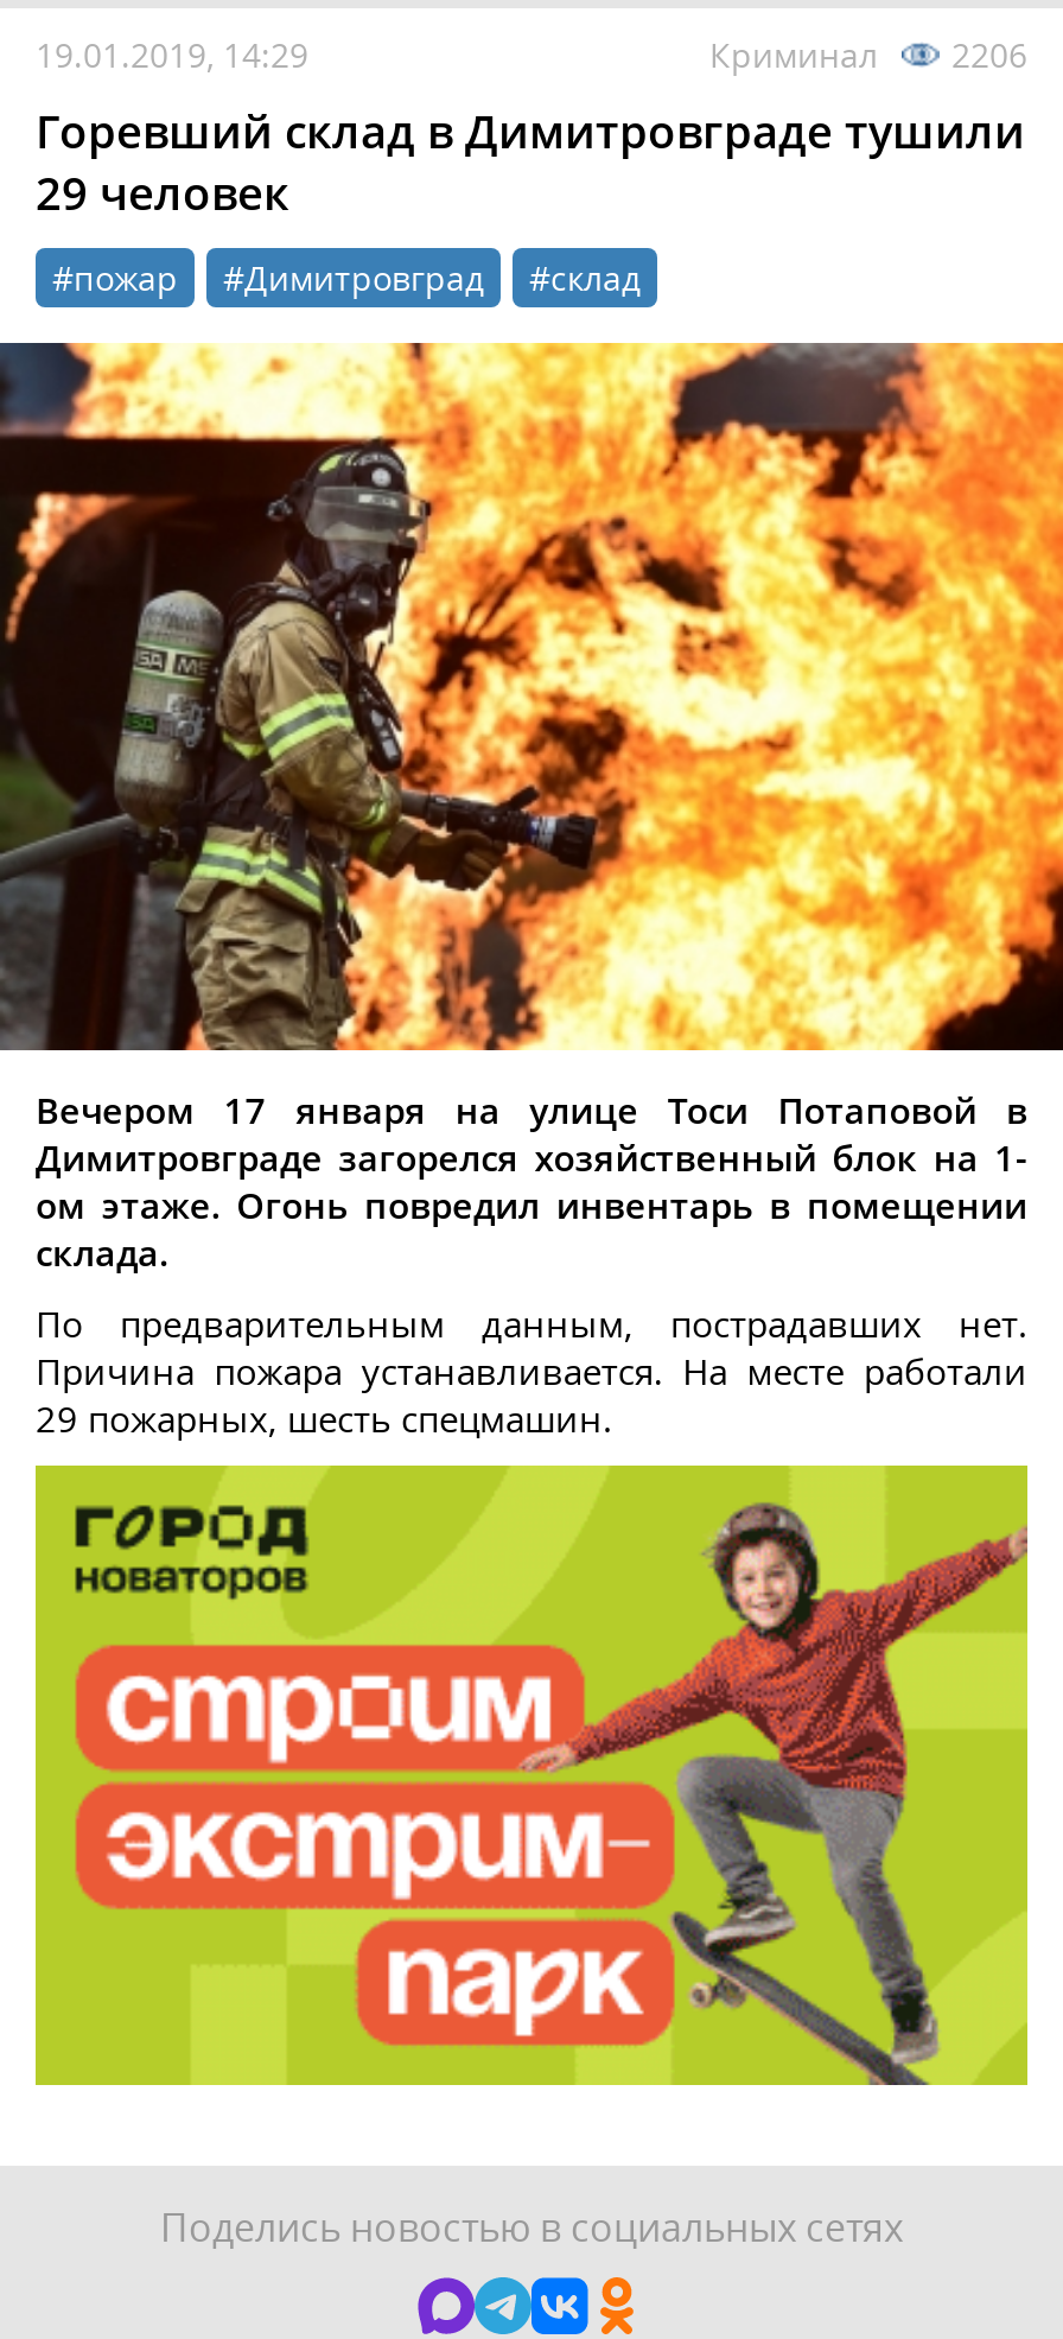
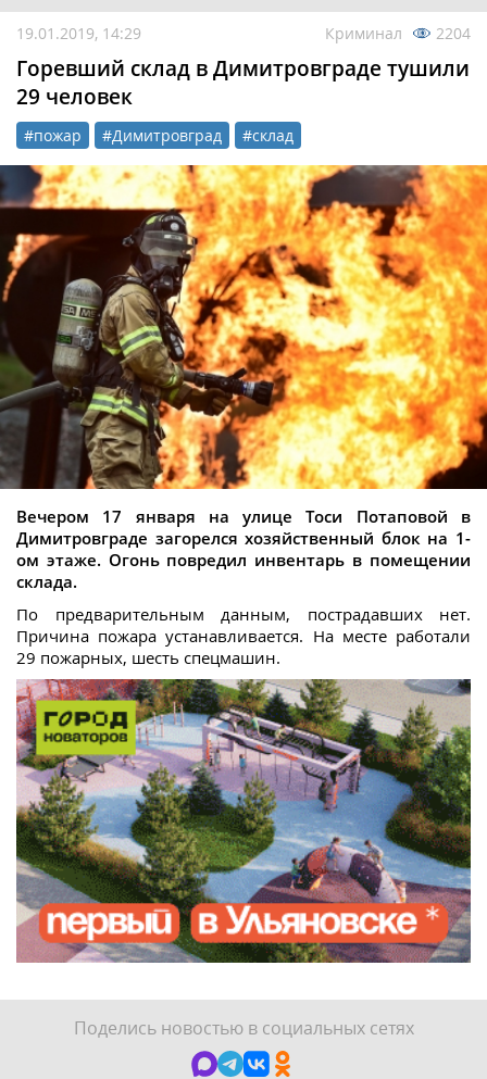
[709,32,1027,77] Криминал 2206 -> [325,23,471,44] Криминал 2204
[33,1463,1030,2087] [image] -> [15,678,472,964] [image]

